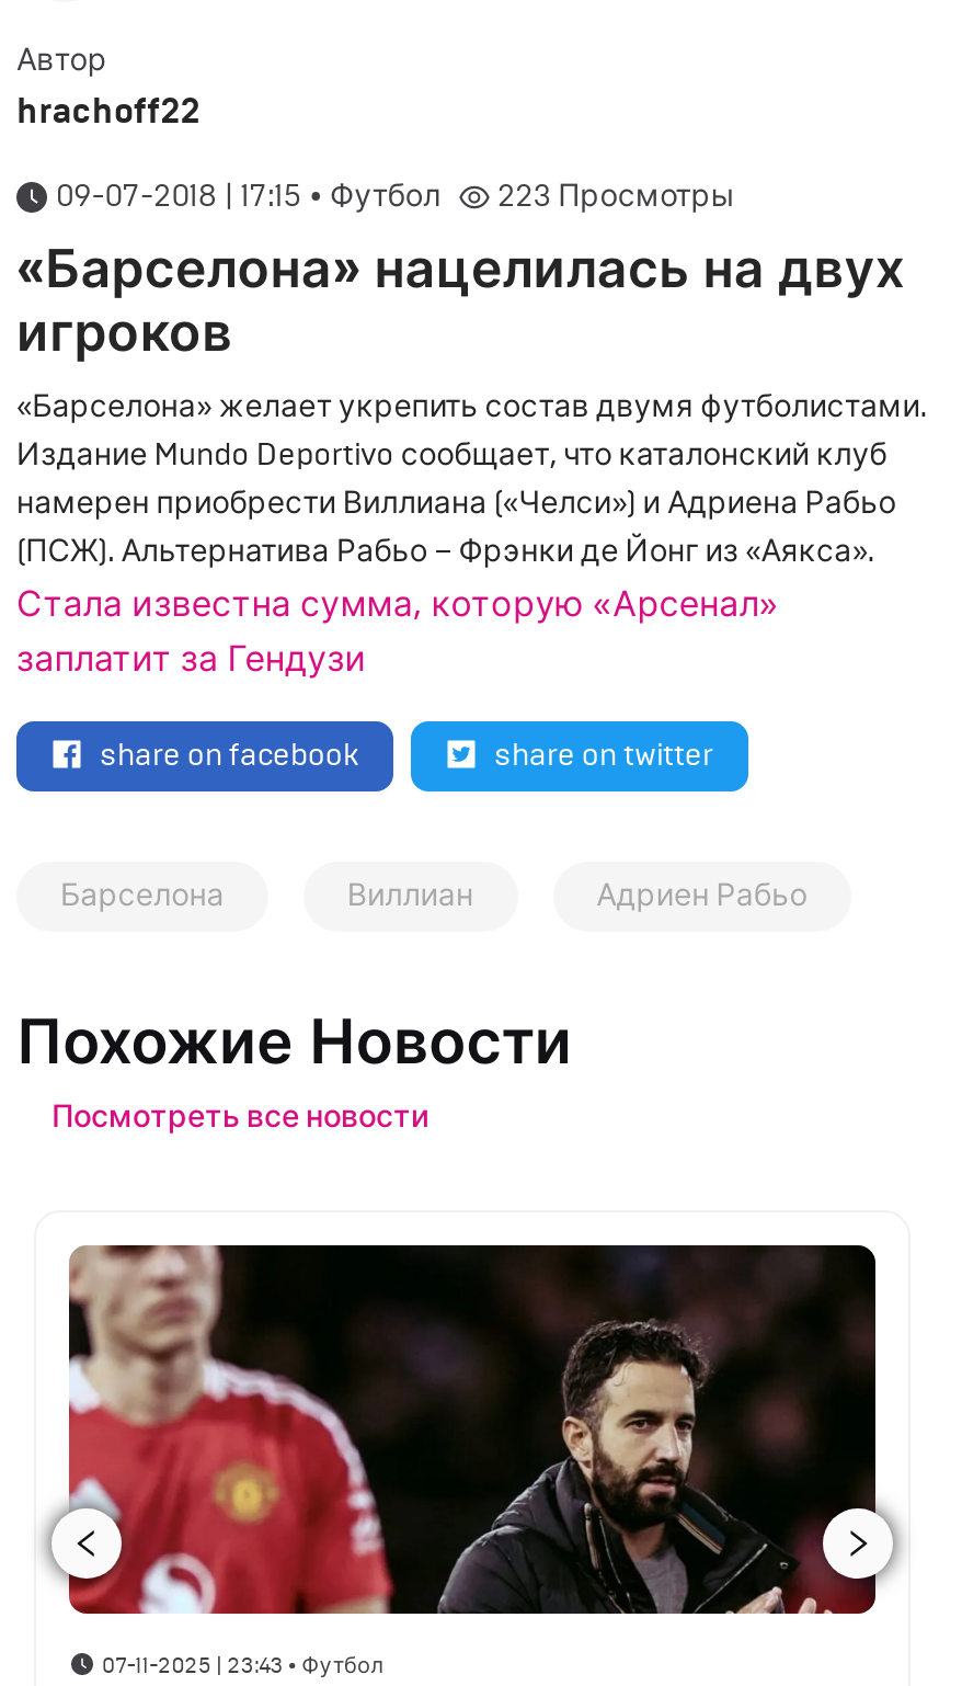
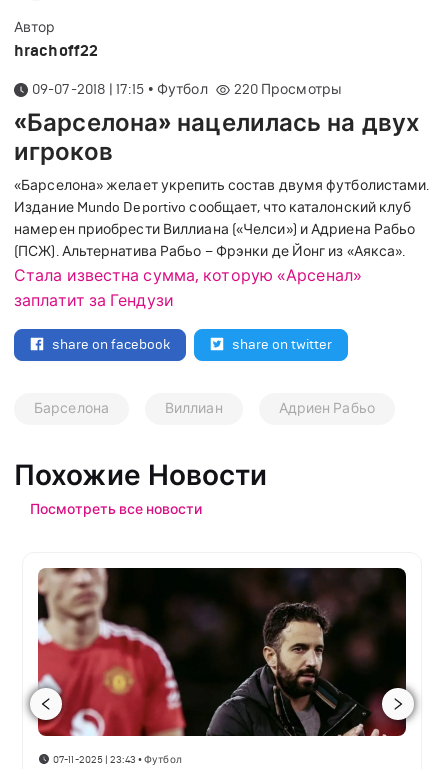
[498,178,735,215] 223 Просмотры -> [234,81,342,98] 220 Просмотры

